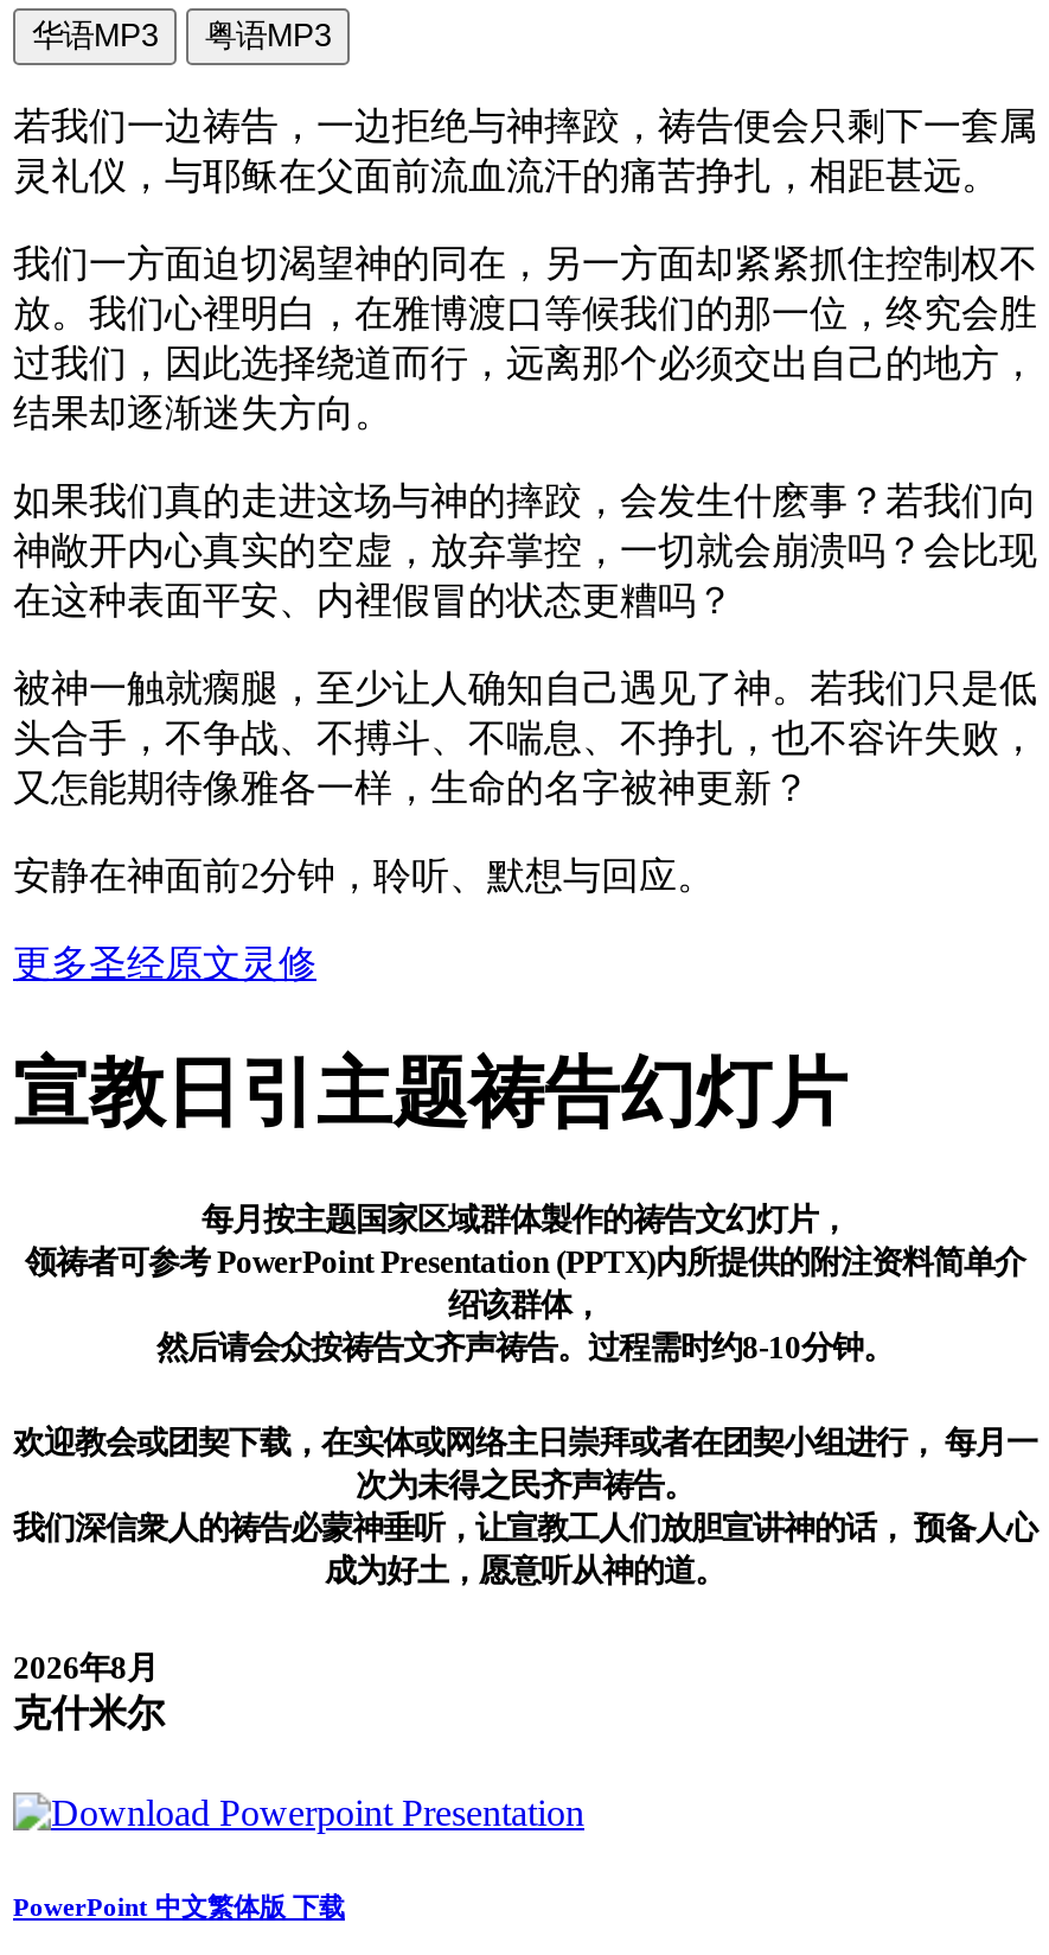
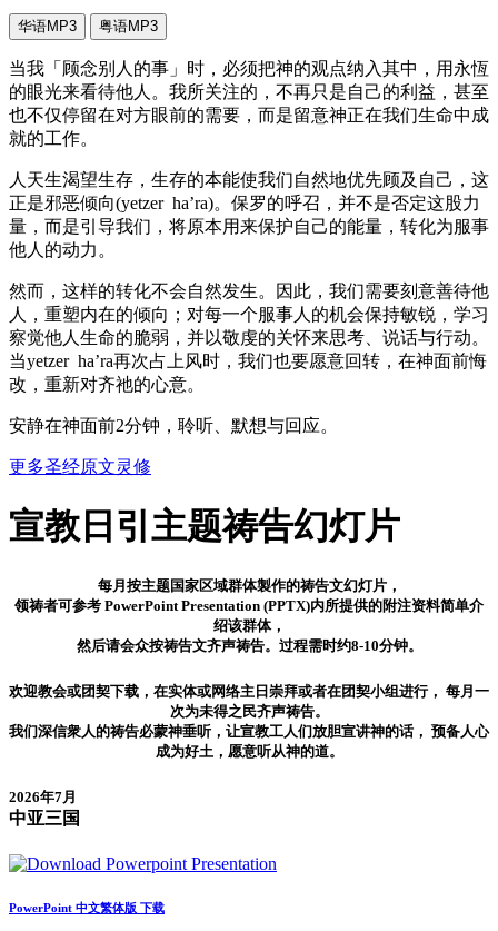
[13,106,1037,808] 若我们一边祷告，一边拒绝与神摔跤，祷告便会只剩下一套属 | 灵礼仪，与耶稣在父面前流血流汗的痛苦挣扎，相距甚远。 | 我们一方面迫切渴望神的同在，另一方面却紧紧抓住控制权不 | 放。我们心裡明白，在雅博渡口等候我们的那一位，终究会胜 | 过我们，因此选择绕道而行，远离那个必须交出自己的地方， | 结果却逐渐迷失方向。 | 如果我们真的走进这场与神的摔跤，会发生什麽事？若我们向 | 神敞开内心真实的空虚，放弃掌控，一切就会崩溃吗？会比现 | 在这种表面平安、内裡假冒的状态更糟吗？ | 被神一触就瘸腿，至少让人确知自己遇见了神。若我们只是低 | 头合手，不争战、不搏斗、不喘息、不挣扎，也不容许失败， | 又怎能期待像雅各一样，生命的名字被神更新？ -> [9,59,489,393] 当我「顾念别人的事」时，必须把神的观点纳入其中，用永恆 | 的眼光来看待他人。我所关注的，不再只是自己的利益，甚至 | 也不仅停留在对方眼前的需要，而是留意神正在我们生命中成 | 就的工作。 | 人天生渴望生存，生存的本能使我们自然地优先顾及自己，这 | 正是邪恶倾向(yetzer ha’ra)。保罗的呼召，并不是否定这股力 | 量，而是引导我们，将原本用来保护自己的能量，转化为服事 | 他人的动力。 | 然而，这样的转化不会自然发生。因此，我们需要刻意善待他 | 人，重塑内在的倾向；对每一个服事人的机会保持敏锐，学习 | 察觉他人生命的脆弱，并以敬虔的关怀来思考、说话与行动。 | 当yetzer ha’ra再次占上风时，我们也要愿意回转，在神面前悔 | 改，重新对齐祂的心意。
[13,1651,165,1734] 2026年8月 | 克什米尔 -> [9,788,80,827] 2026年7月 | 中亚三国

